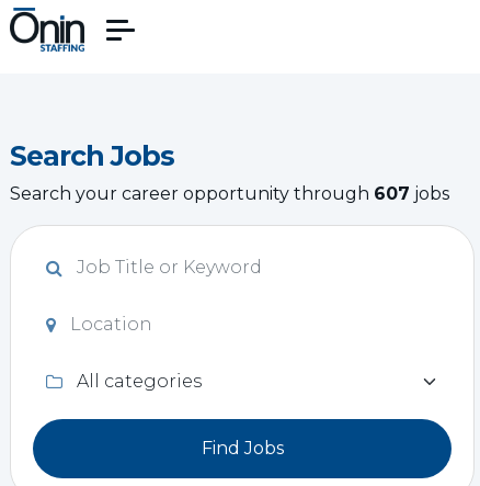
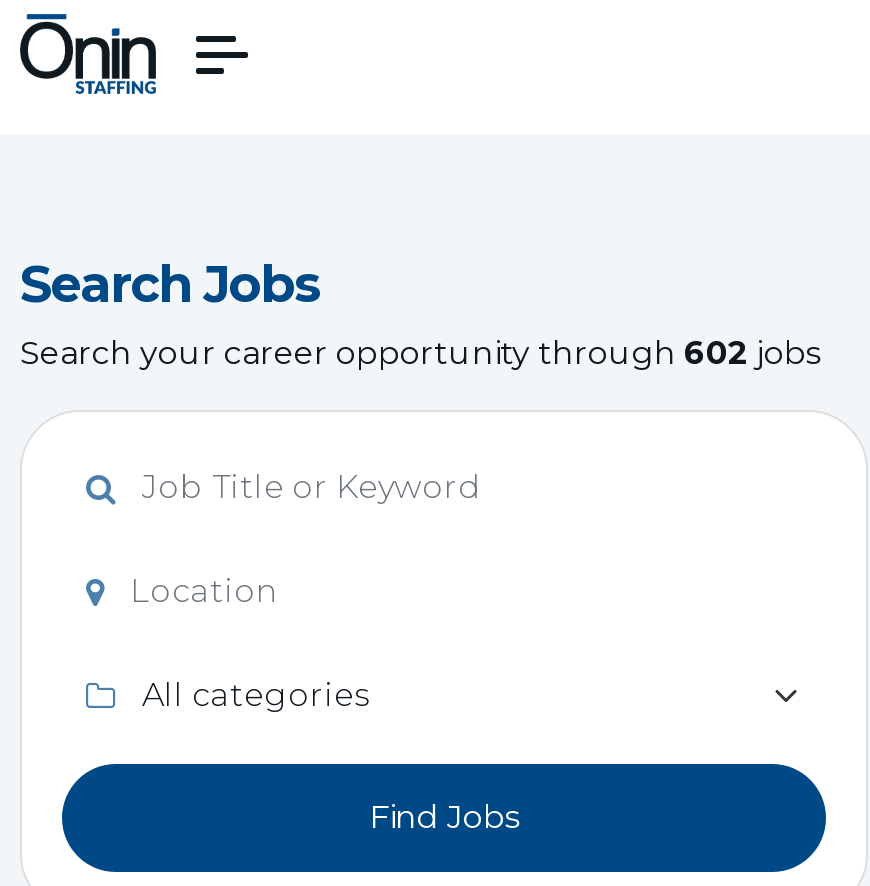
[10,183,449,204] Search your career opportunity through 607 jobs -> [20,334,820,372] Search your career opportunity through 602 jobs

